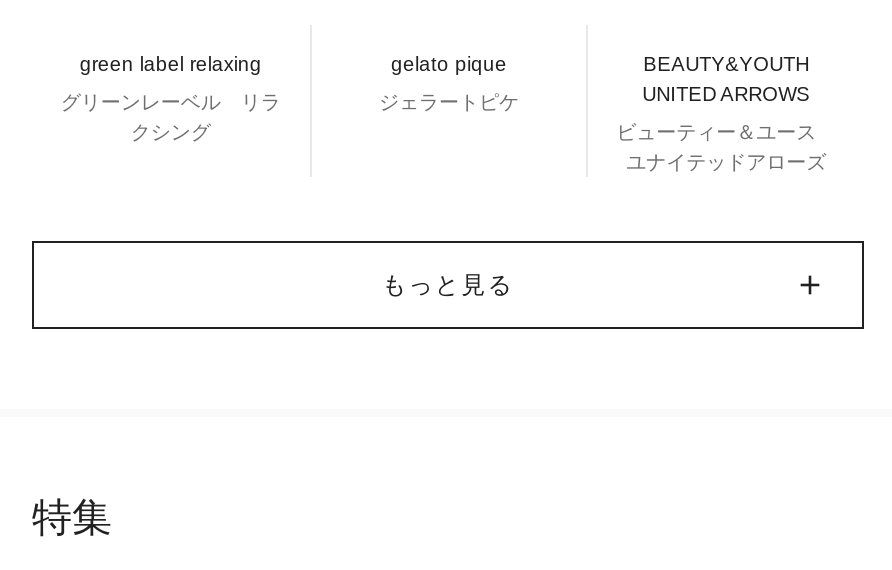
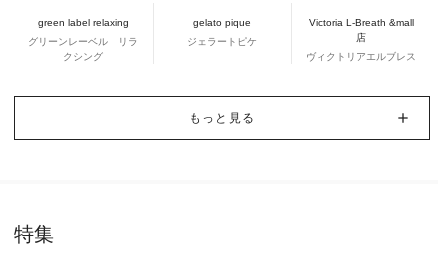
[642,53,810,105] BEAUTY&YOUTH | UNITED ARROWS -> [309,17,414,43] Victoria L-Breath &mall | 店
[616,121,836,173] ビューティー＆ユース | ユナイテッドアローズ -> [306,51,416,62] ヴィクトリアエルブレス

